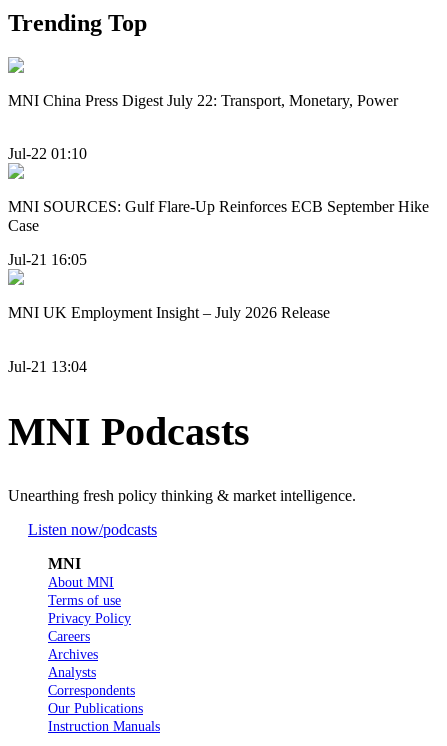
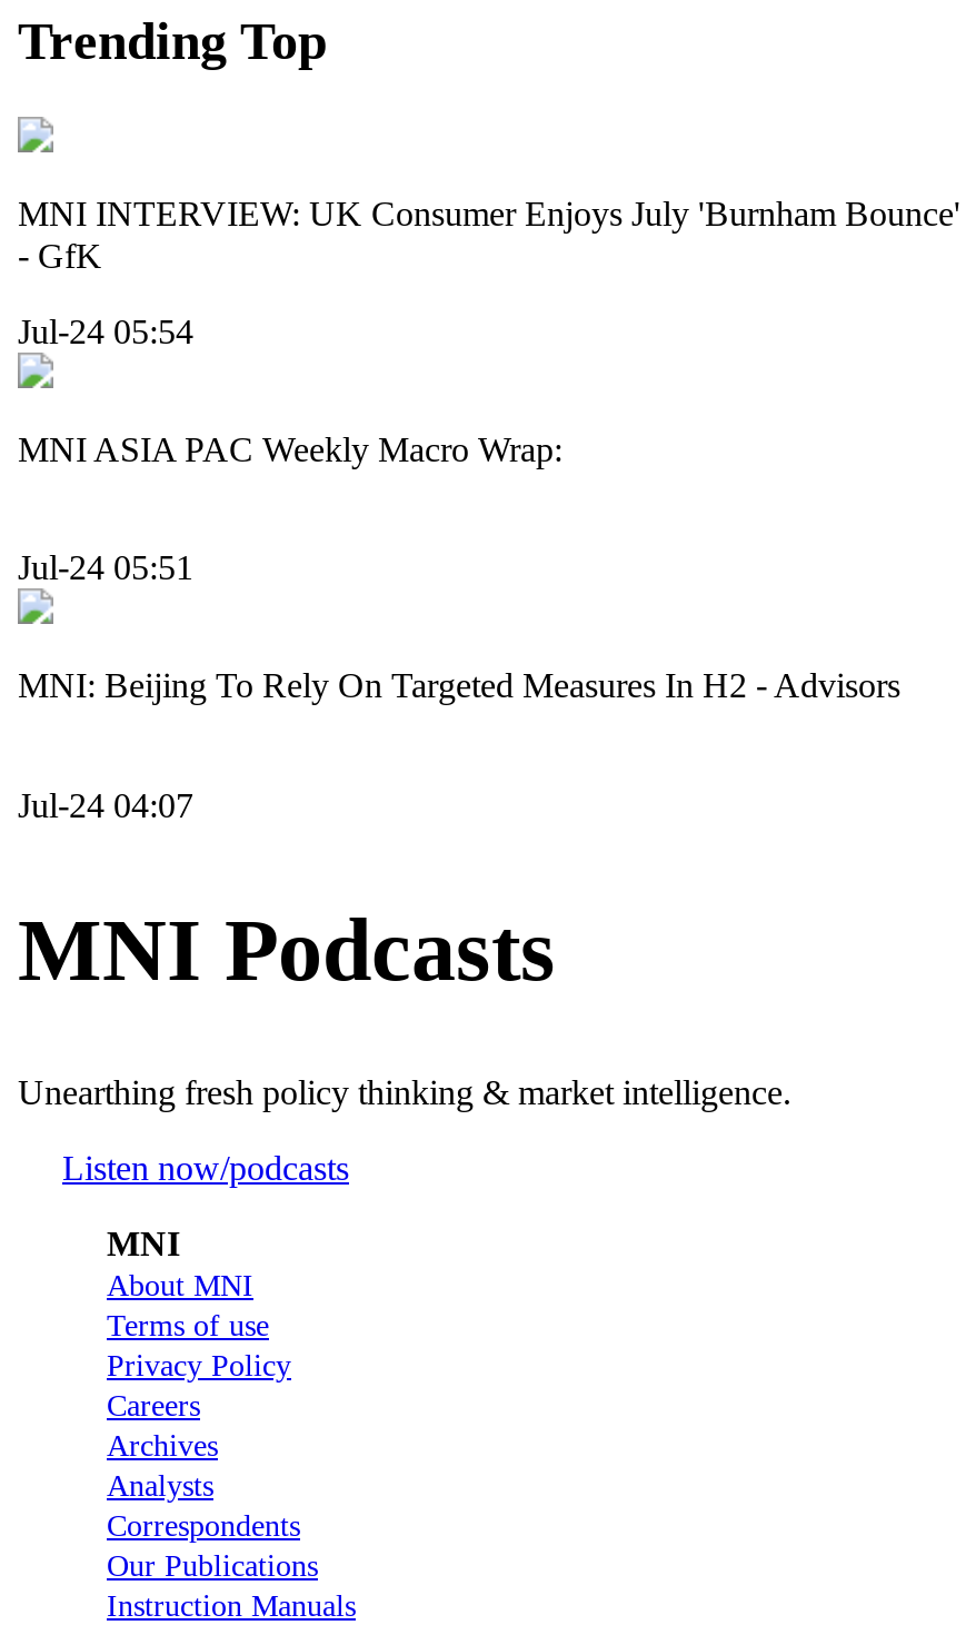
[8,92,398,109] MNI China Press Digest July 22: Transport, Monetary, Power -> [18,194,960,274] MNI INTERVIEW: UK Consumer Enjoys July 'Burnham Bounce' | - GfK
[8,145,87,162] Jul-22 01:10 -> [18,313,193,350] Jul-24 05:54
[8,198,429,234] MNI SOURCES: Gulf Flare-Up Reinforces ECB September Hike | Case -> [18,430,562,468] MNI ASIA PAC Weekly Macro Wrap:
[8,251,87,268] Jul-21 16:05 -> [18,549,193,587] Jul-24 05:51
[8,304,330,321] MNI UK Employment Insight – July 2026 Release -> [18,667,900,705] MNI: Beijing To Rely On Targeted Measures In H2 - Advisors
[8,358,87,375] Jul-21 13:04 -> [18,786,193,824] Jul-24 04:07

